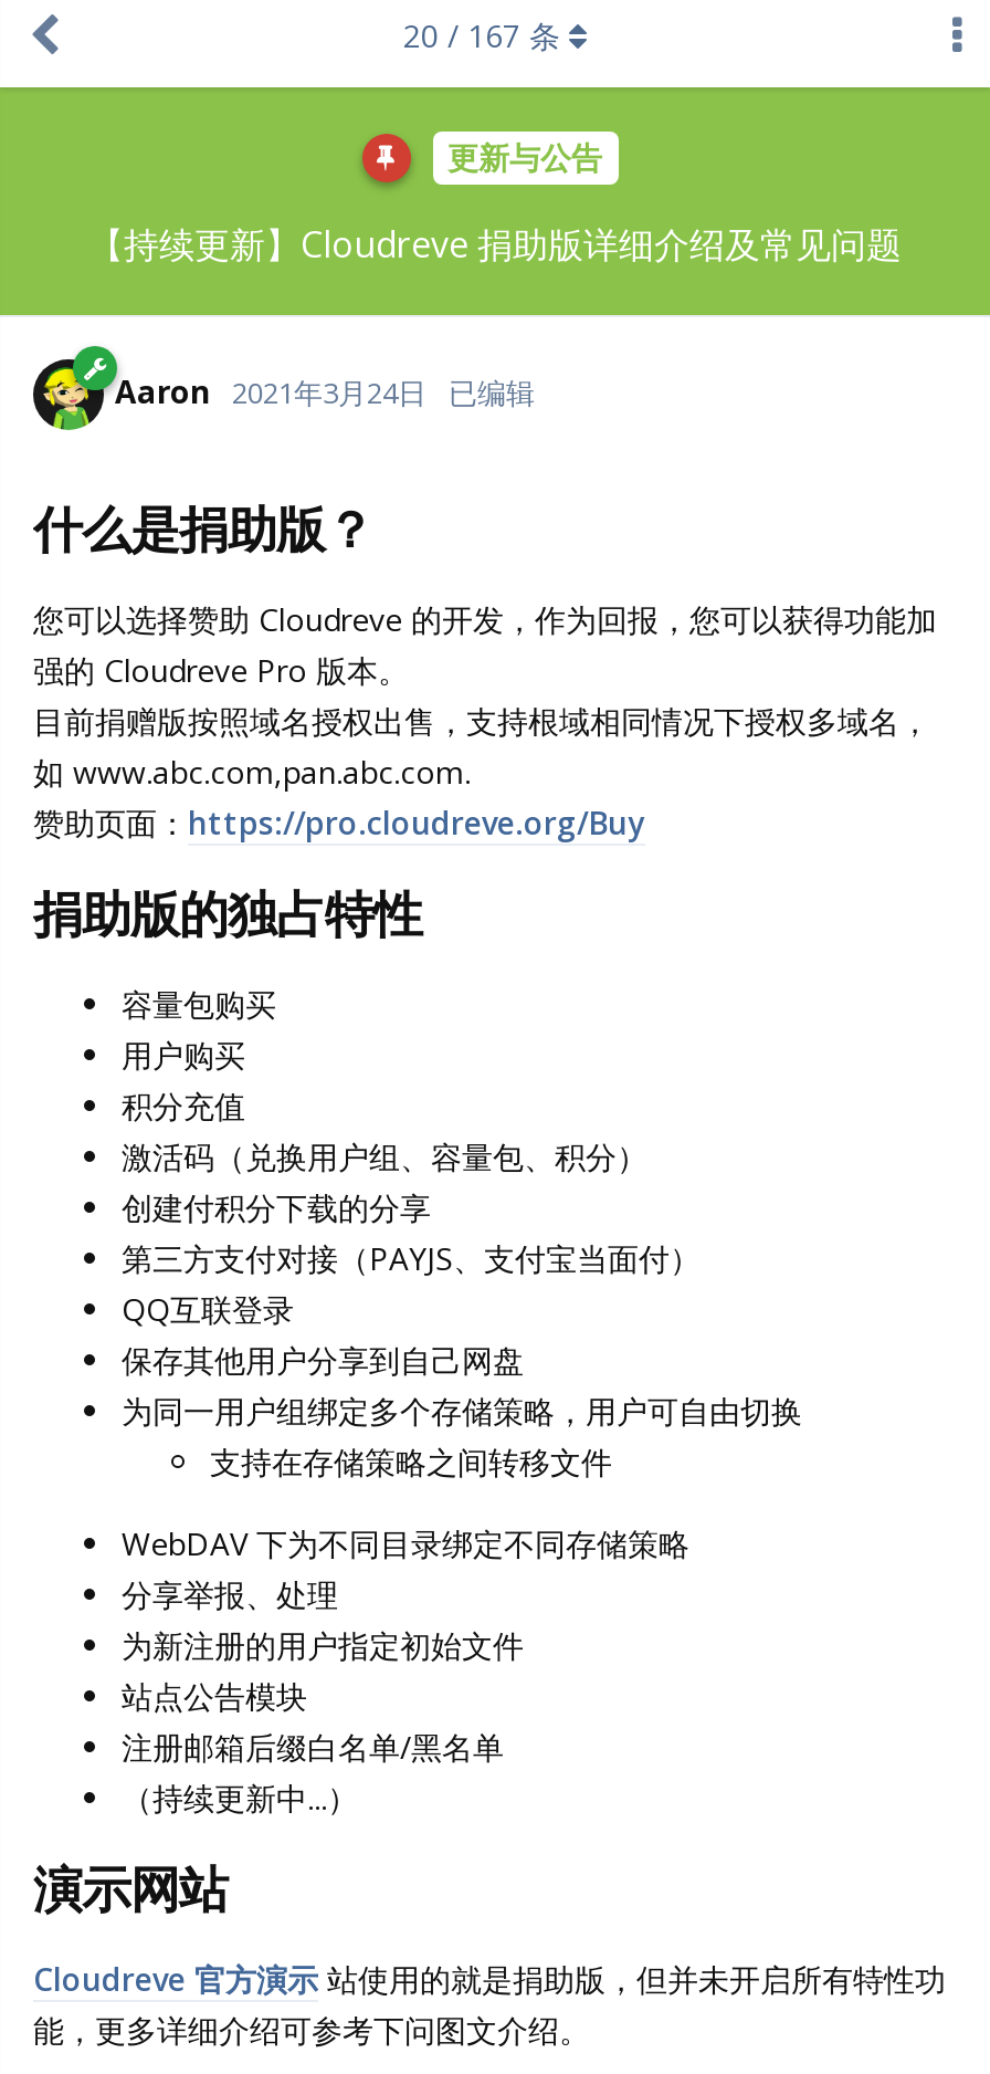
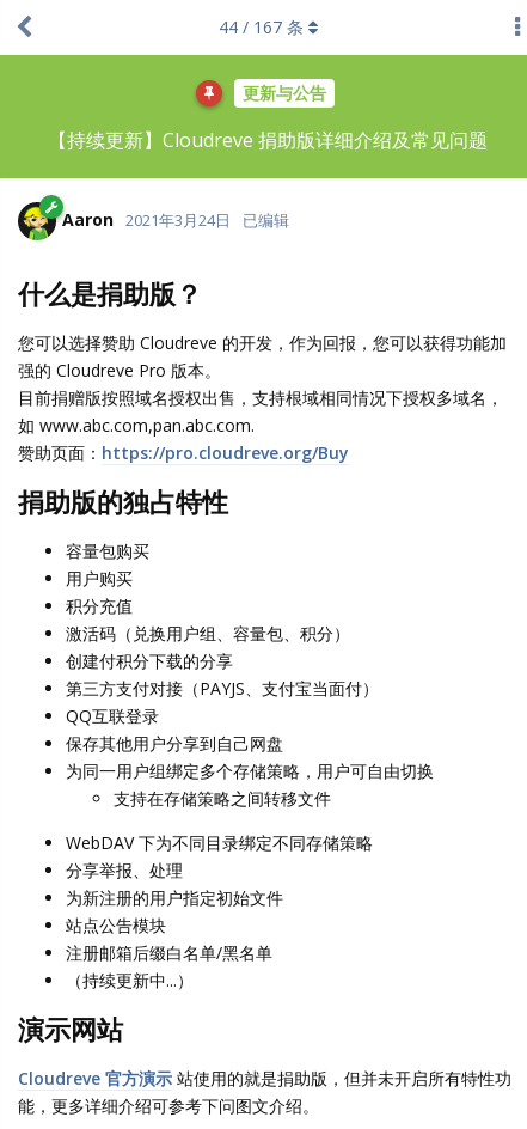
[403,14,560,56] 20 / 167条 -> [218,16,303,38] 44 / 167条

